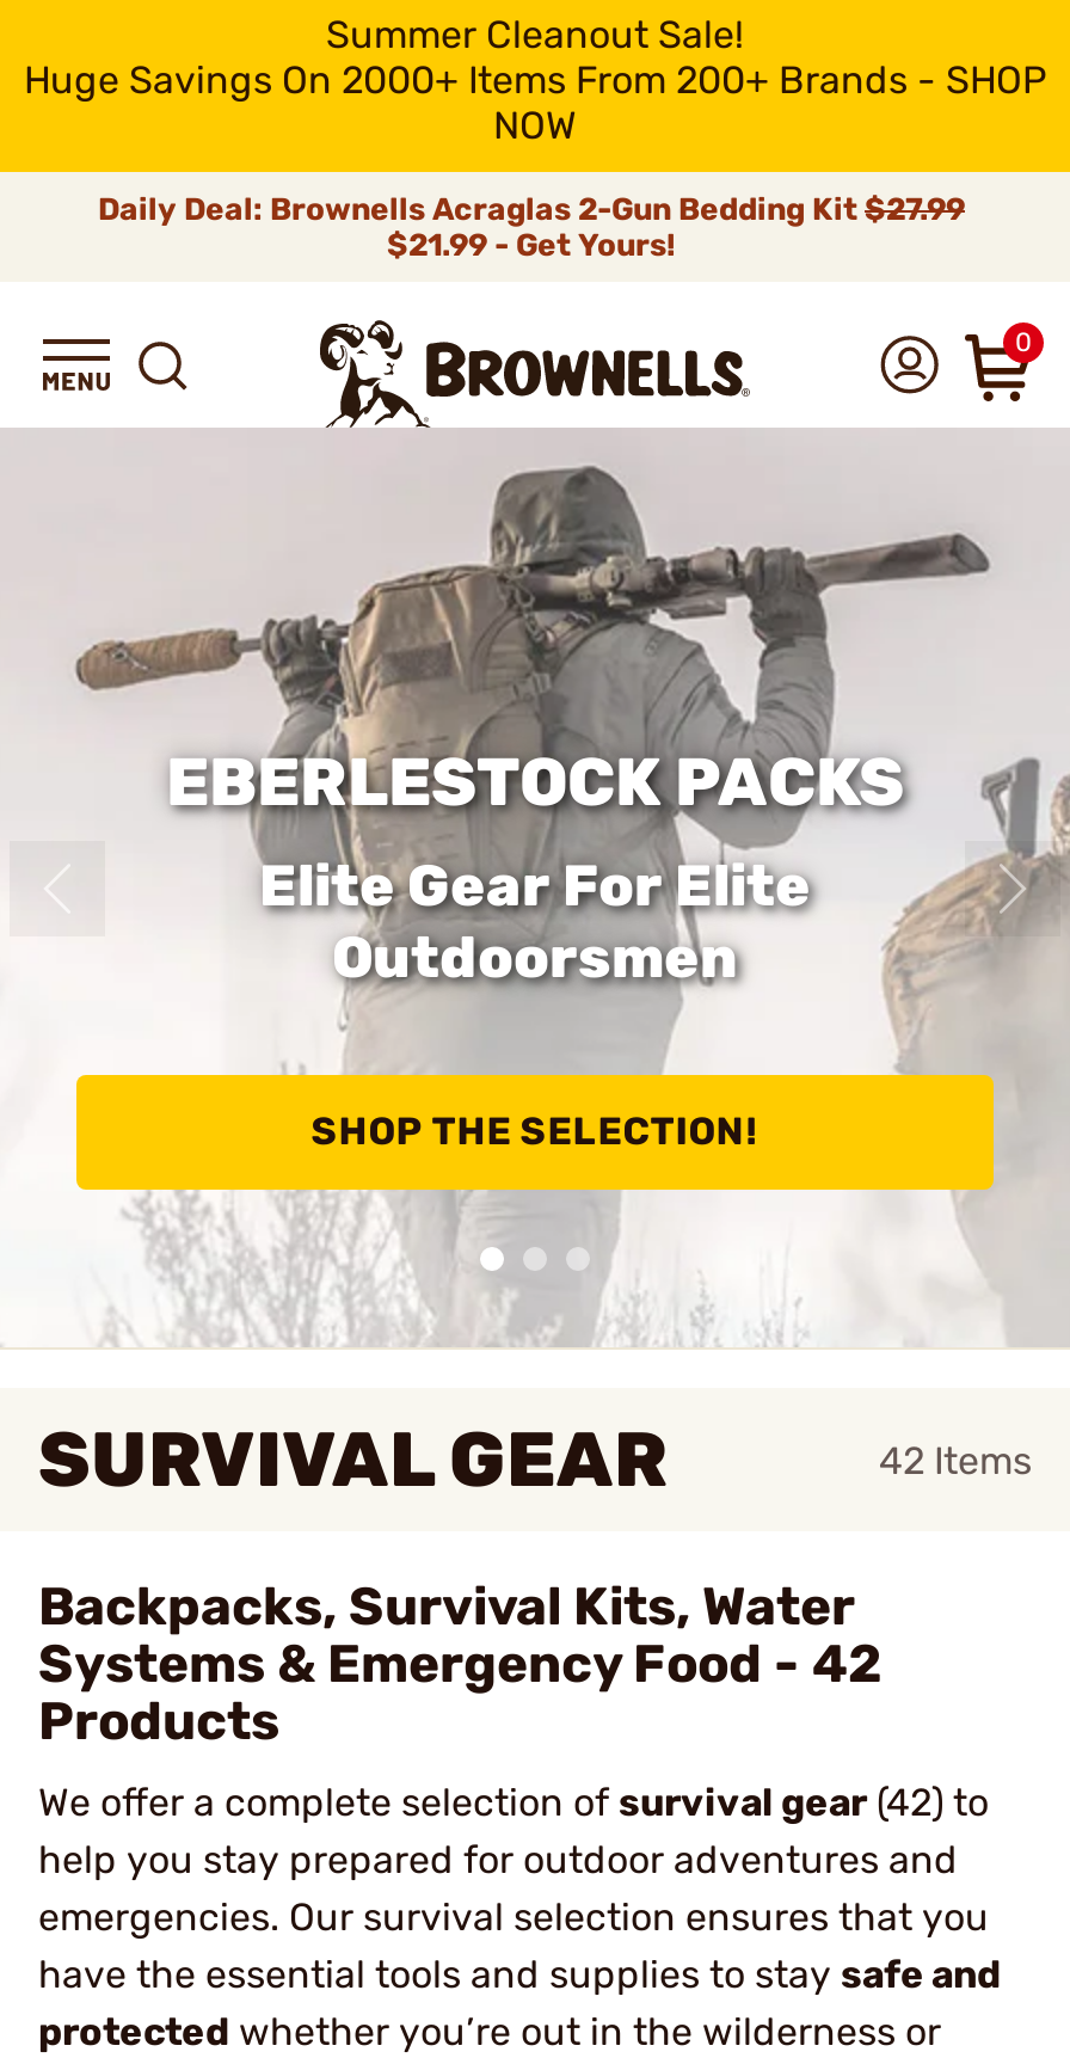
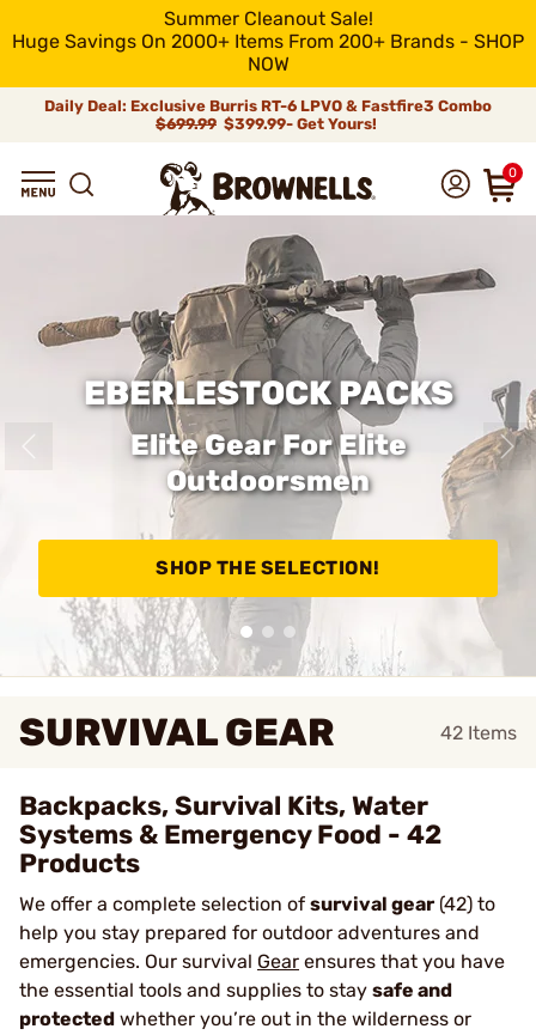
[98,191,965,263] Daily Deal: Brownells Acraglas 2-Gun Bedding Kit $27.99 | $21.99 - Get Yours! -> [44,97,492,133] Daily Deal: Exclusive Burris RT-6 LPVO & Fastfire3 Combo | $699.99 $399.99- Get Yours!
[38,1894,1001,1997] emergencies. Our survival selection ensures that you | have the essential tools and supplies to stay safe and -> [19,950,505,1001] emergencies. Our survival Gear ensures that you have | the essential tools and supplies to stay safe and

